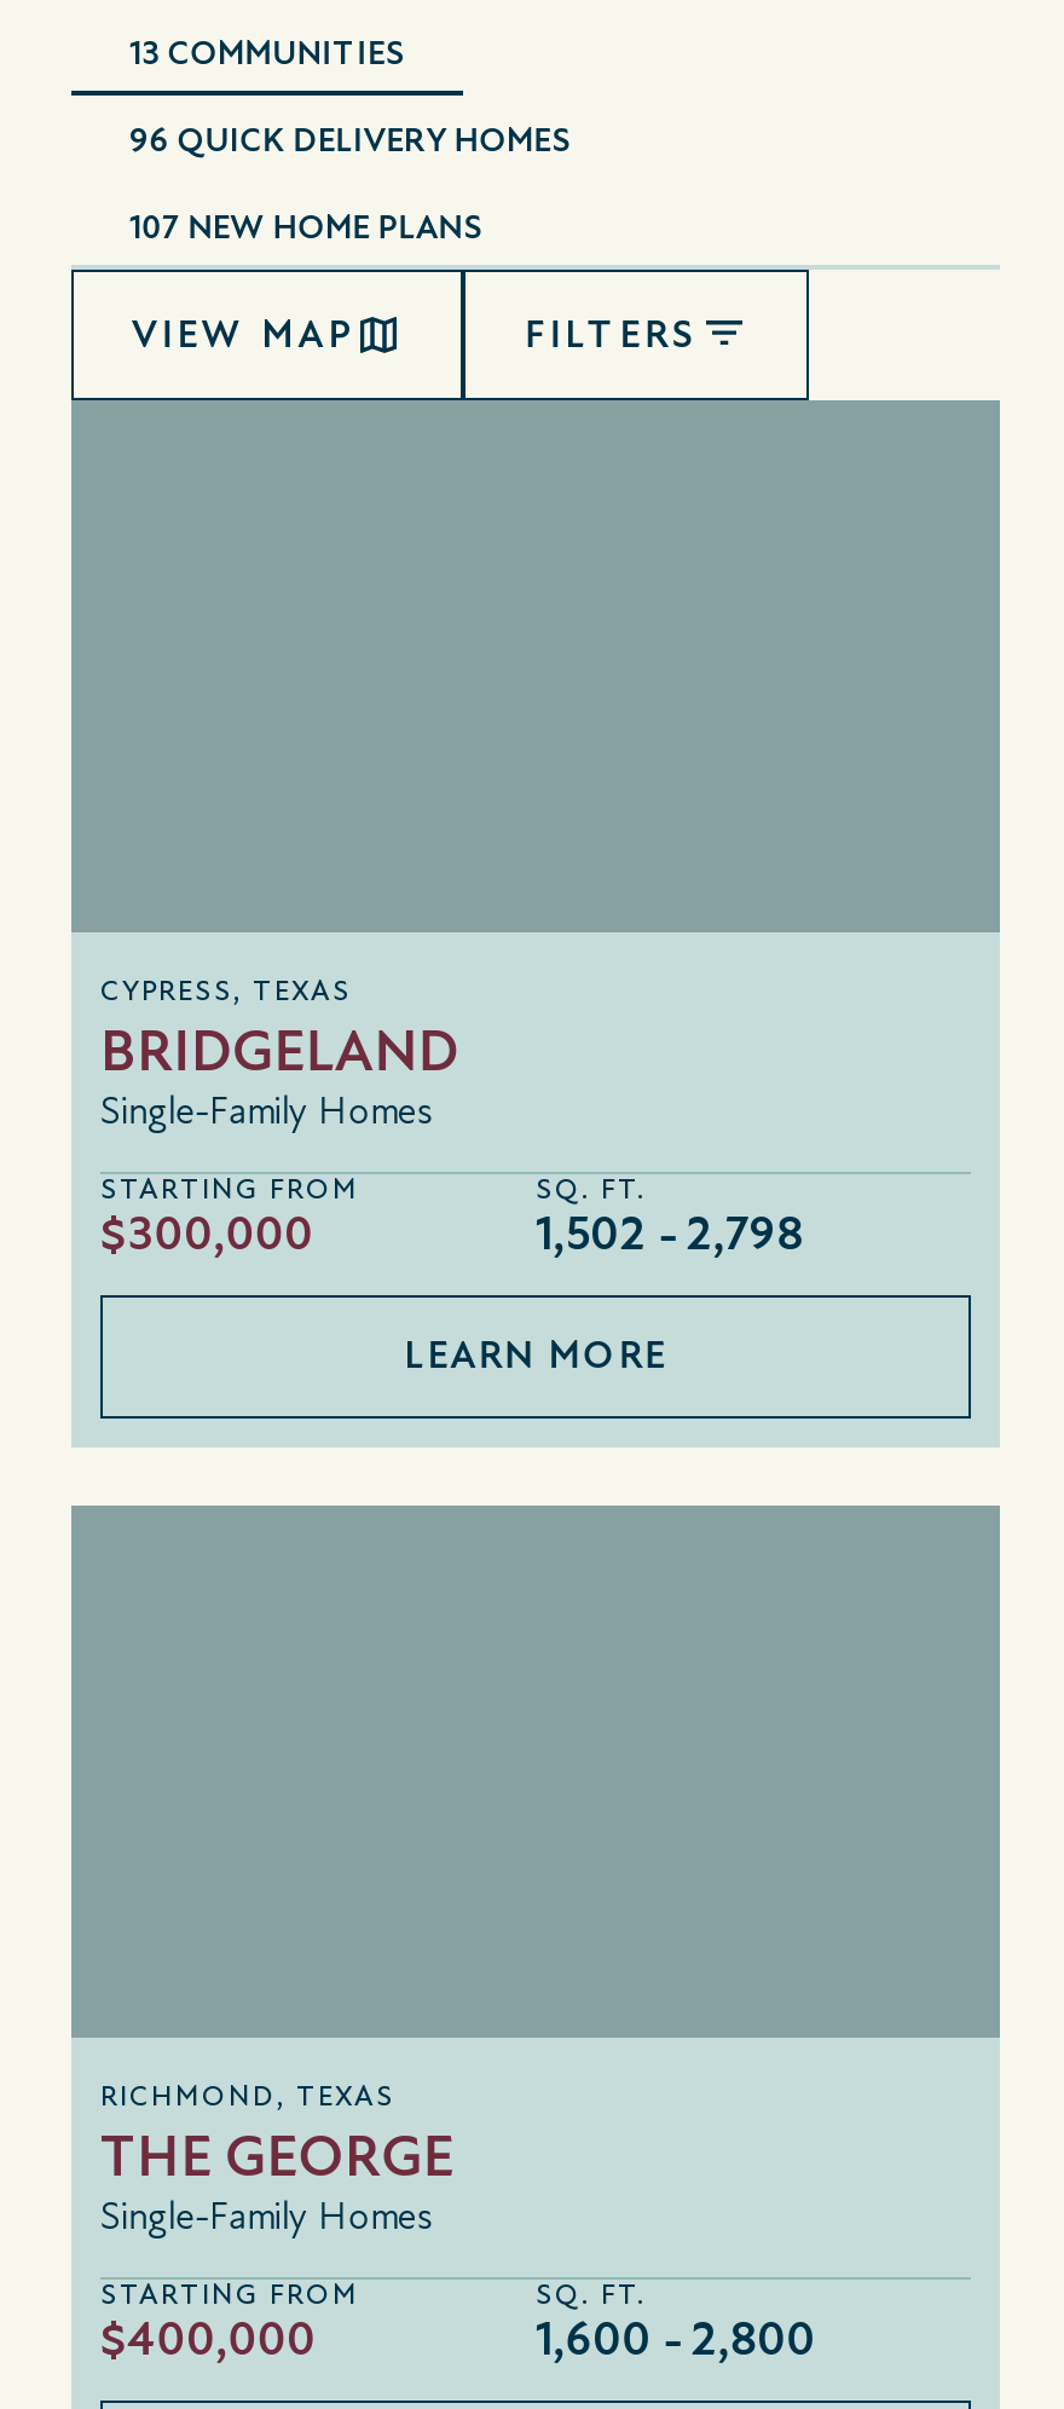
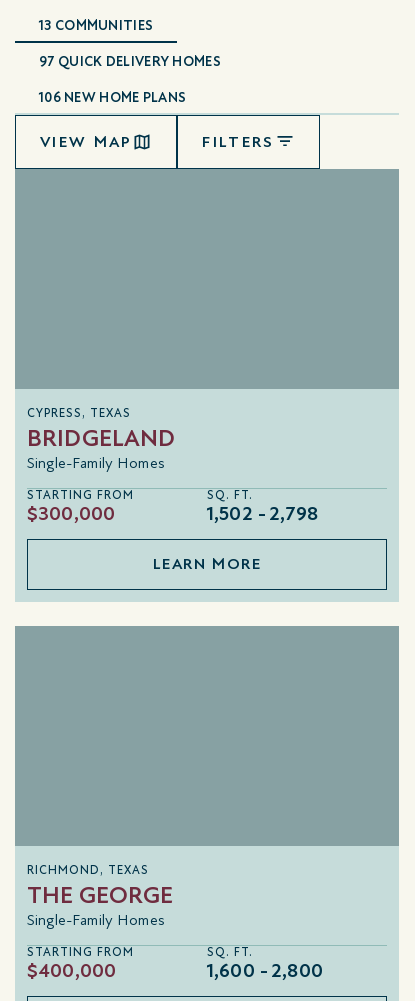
[129,119,572,160] 96 QUICK DELIVERY HOMES -> [39,53,221,70] 97 QUICK DELIVERY HOMES
[129,206,483,247] 107 NEW HOME PLANS -> [39,89,186,106] 106 NEW HOME PLANS

